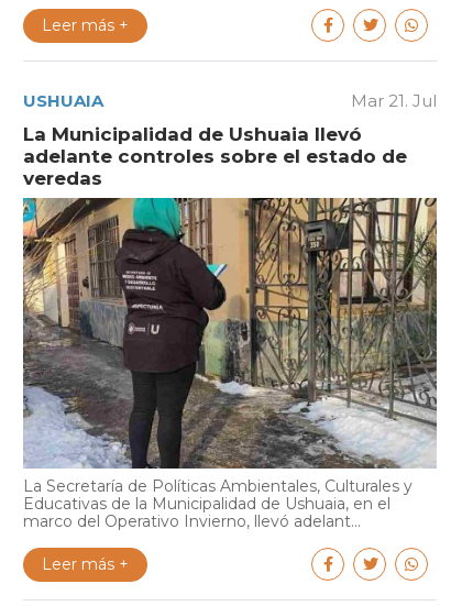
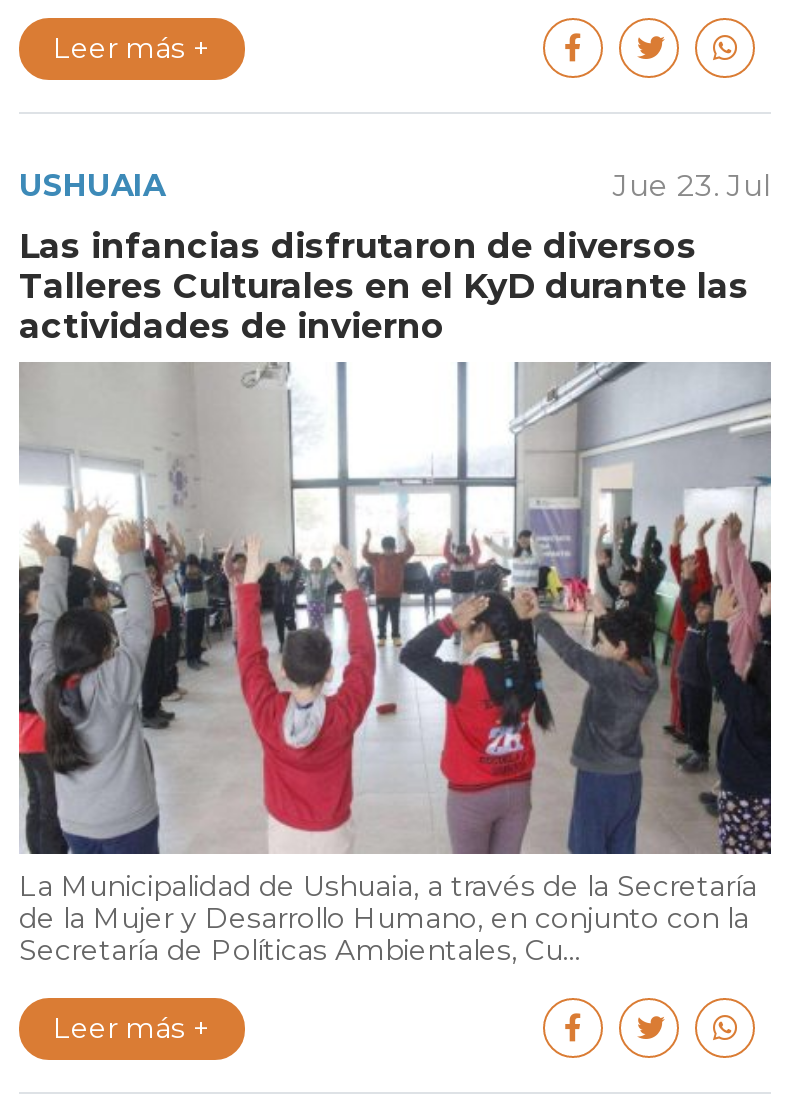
[351,90,437,111] Mar 21. Jul -> [613,166,771,204] Jue 23. Jul
[23,123,407,189] La Municipalidad de Ushuaia llevó | adelante controles sobre el estado de | veredas -> [19,226,749,346] Las infancias disfrutaron de diversos | Talleres Culturales en el KyD durante las | actividades de invierno
[22,197,438,531] [image] | La Secretaría de Políticas Ambientales, Culturales y | Educativas de la Municipalidad de Ushuaia, en el | marco del Operativo Invierno, llevó adelant... -> [17,362,773,968] [image] | La Municipalidad de Ushuaia, a través de la Secretaría | de la Mujer y Desarrollo Humano, en conjunto con la | Secretaría de Políticas Ambientales, Cu...

